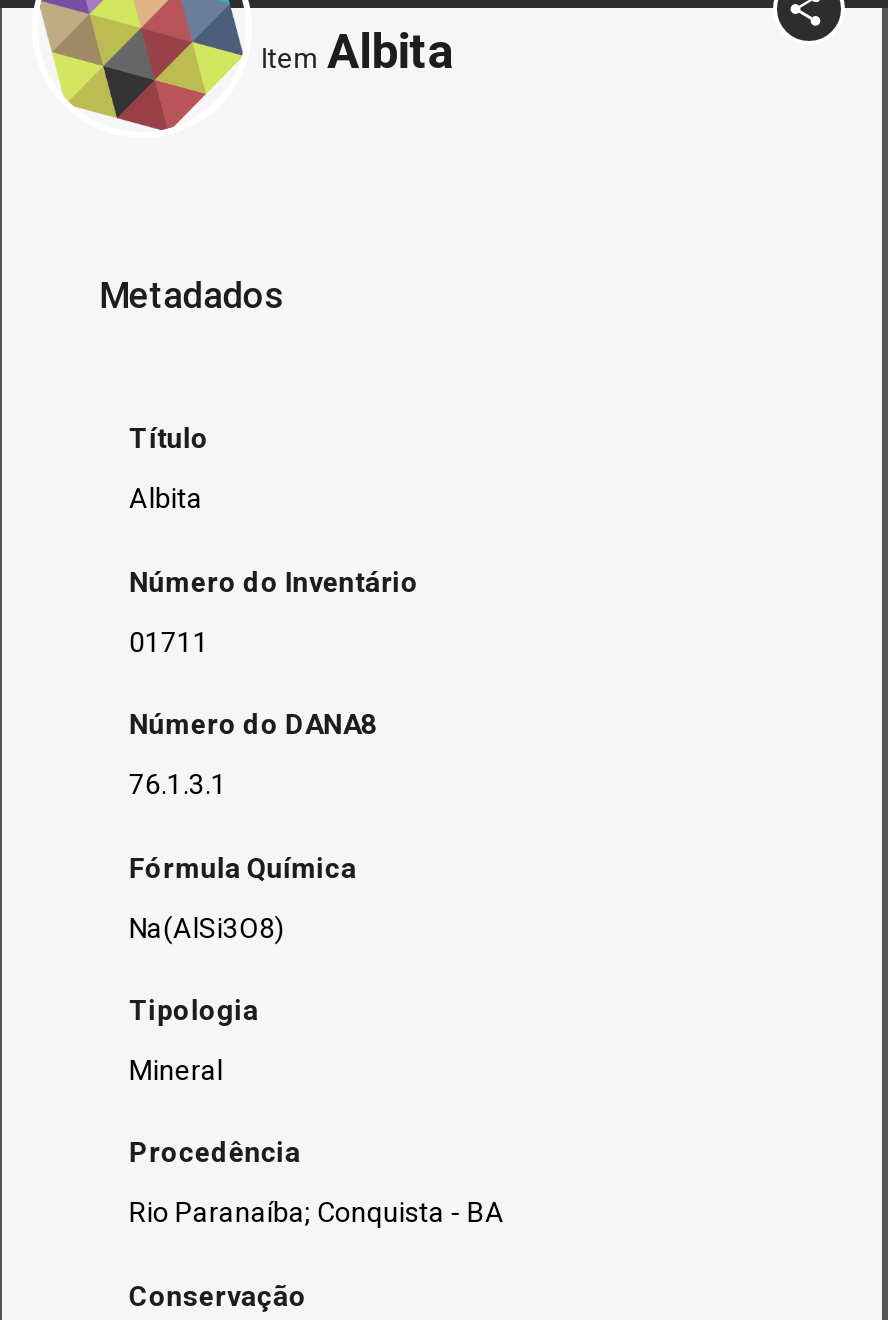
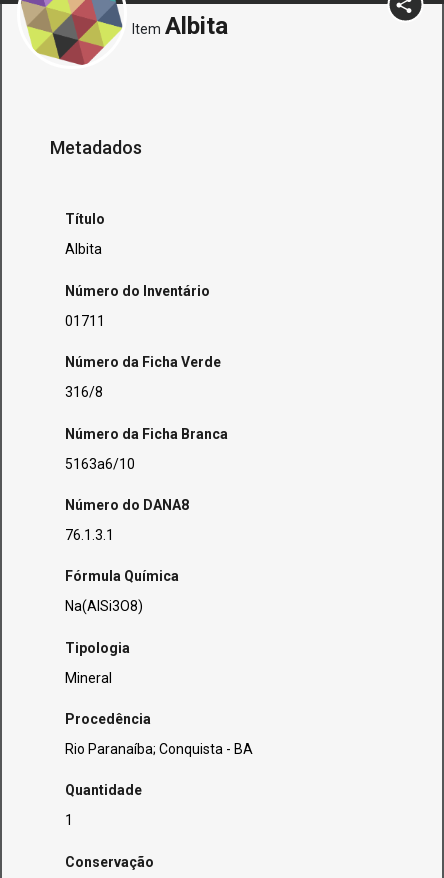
none -> [65,354,228,471] Número da Ficha Verde | 316/8 | Número da Ficha Branca | 5163a6/10
none -> [65,782,142,828] Quantidade | 1

